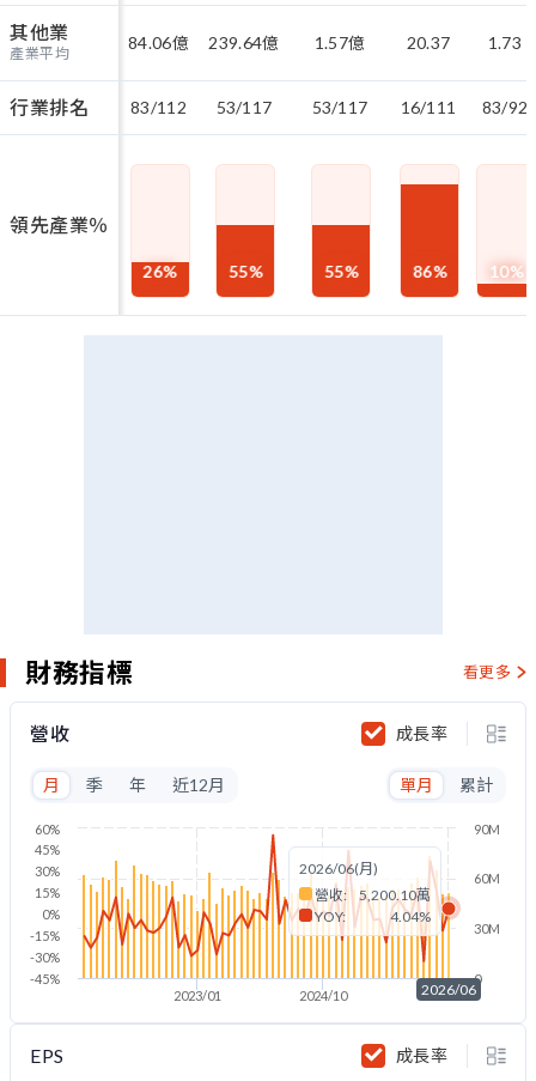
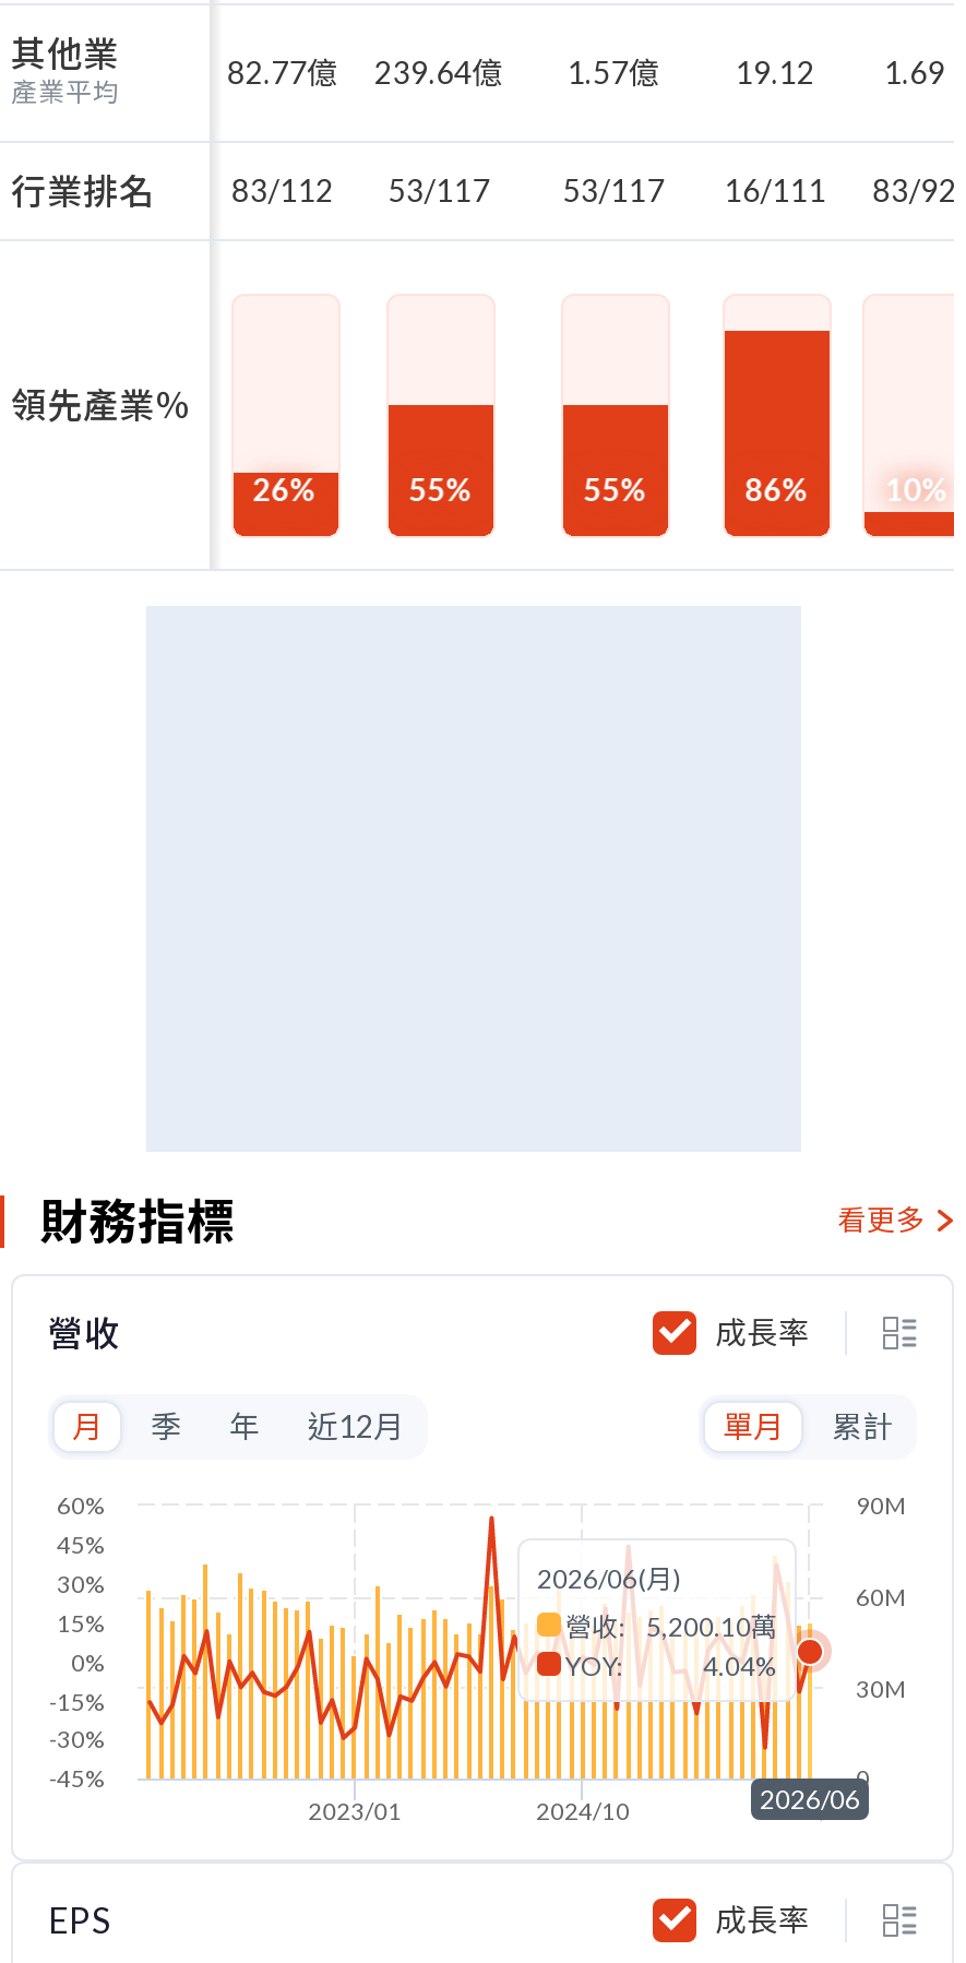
[128,32,365,53] 84.06億 239.64億 1.57億 -> [227,53,660,91] 82.77億 239.64億 1.57億
[407,32,450,53] 20.37 -> [735,53,815,91] 19.12
[488,32,522,53] 1.73 -> [884,53,945,91] 1.69

